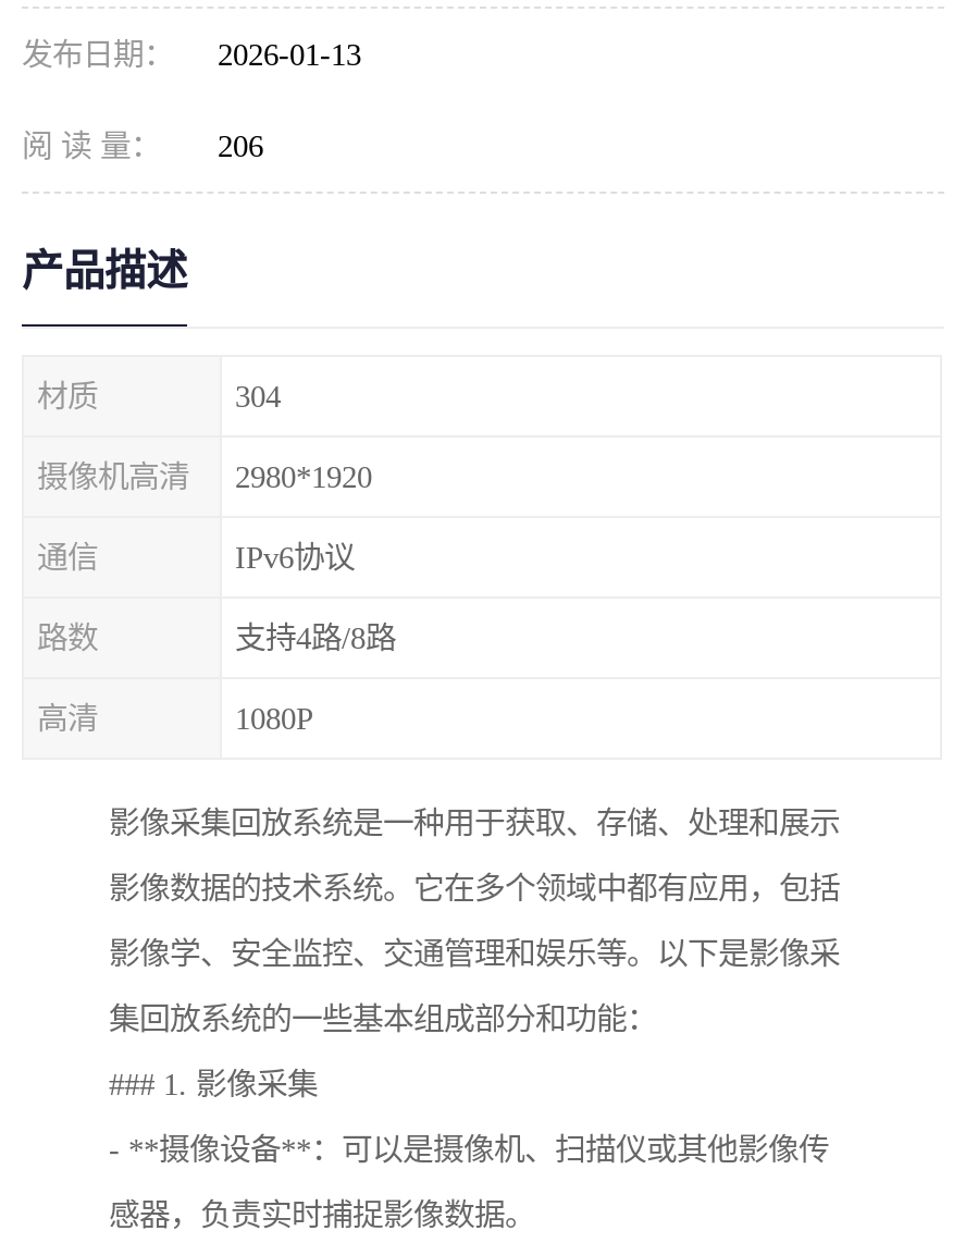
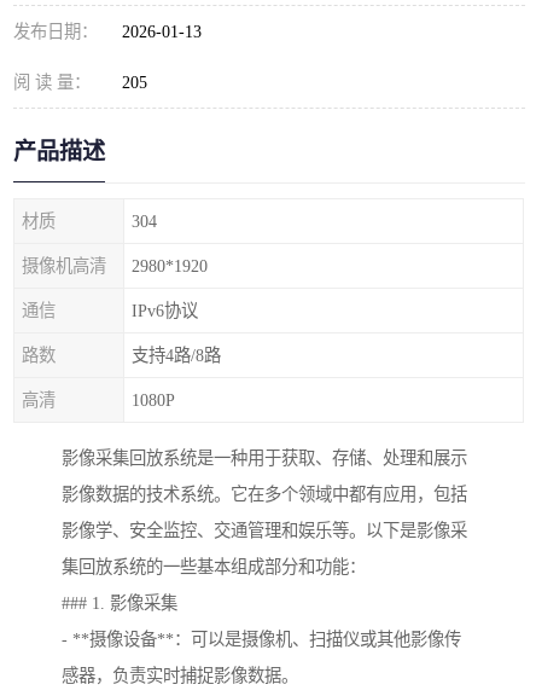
[22,128,263,163] 阅 读 量： 206 -> [13,72,147,92] 阅 读 量： 205

